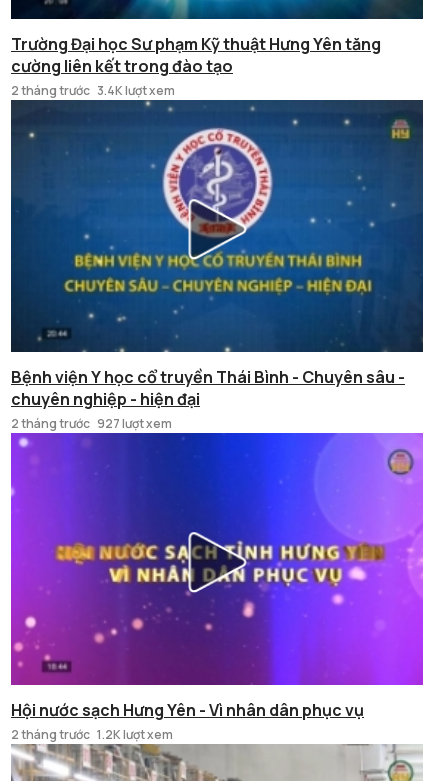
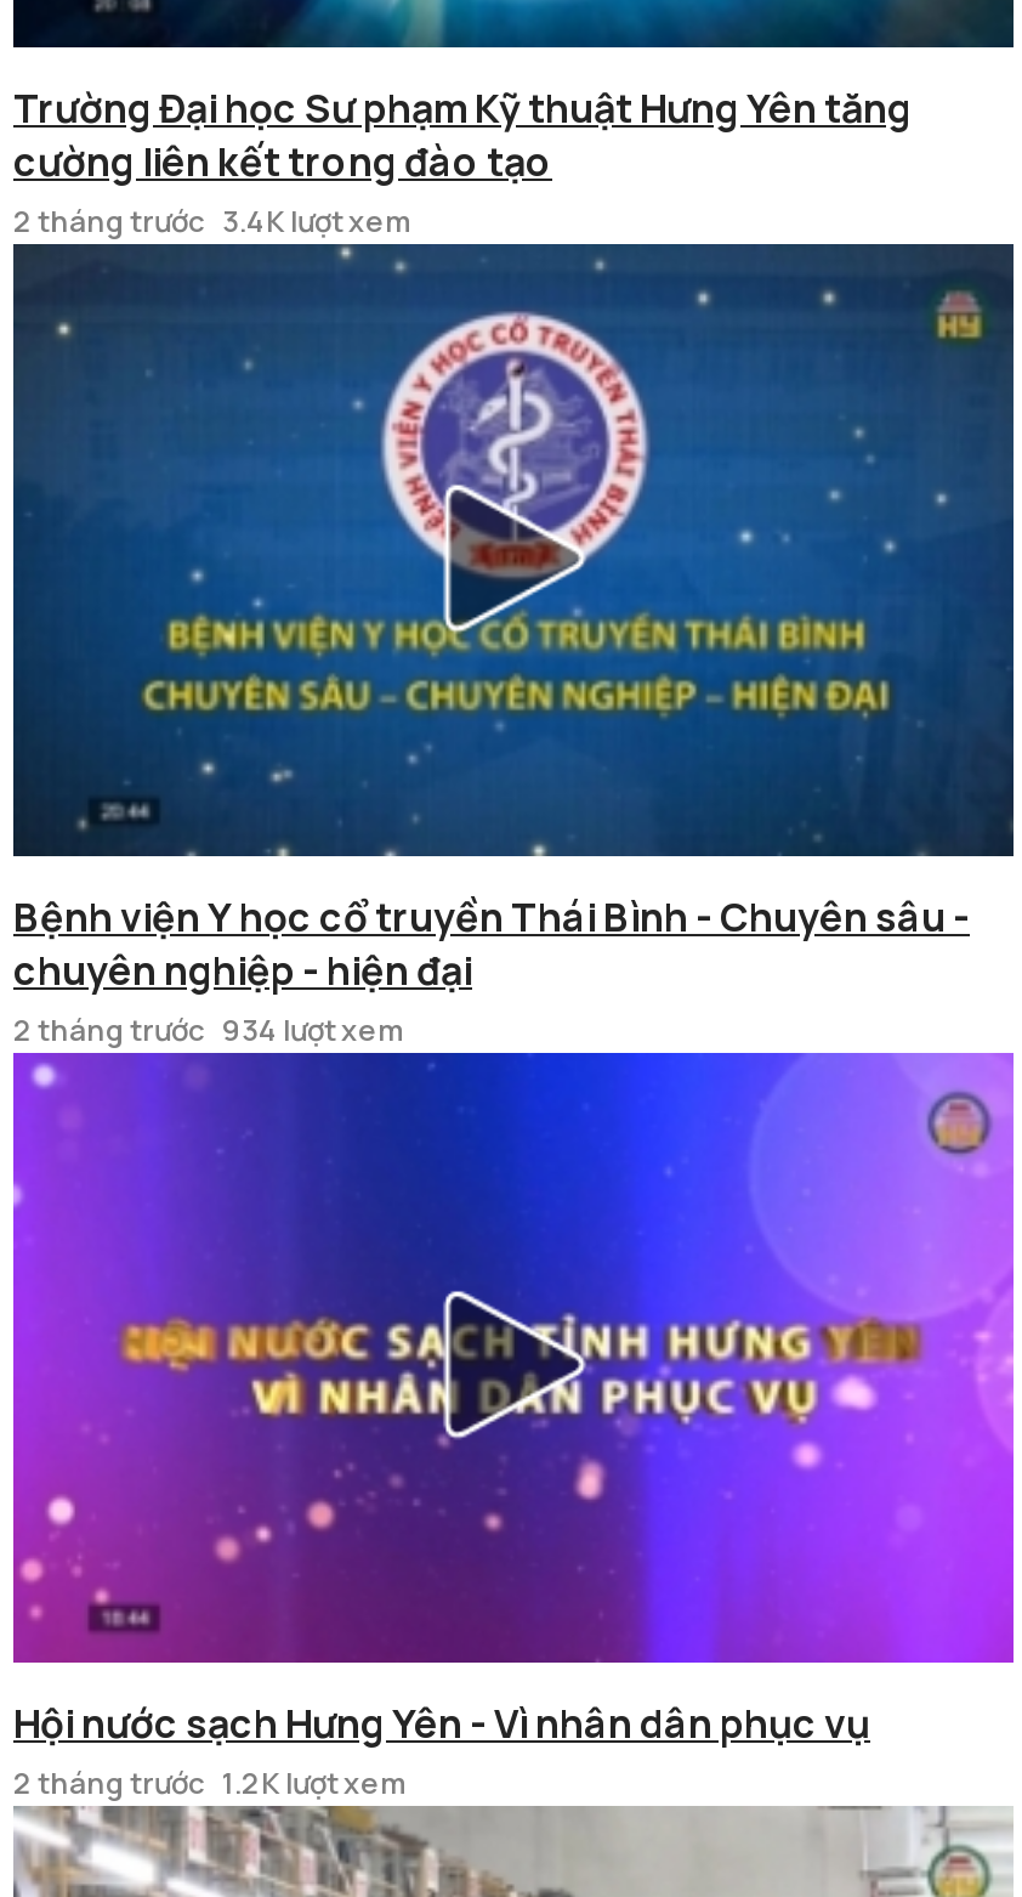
[11,415,172,432] 2 tháng trước 927 lượt xem -> [13,1008,404,1049] 2 tháng trước 934 lượt xem

